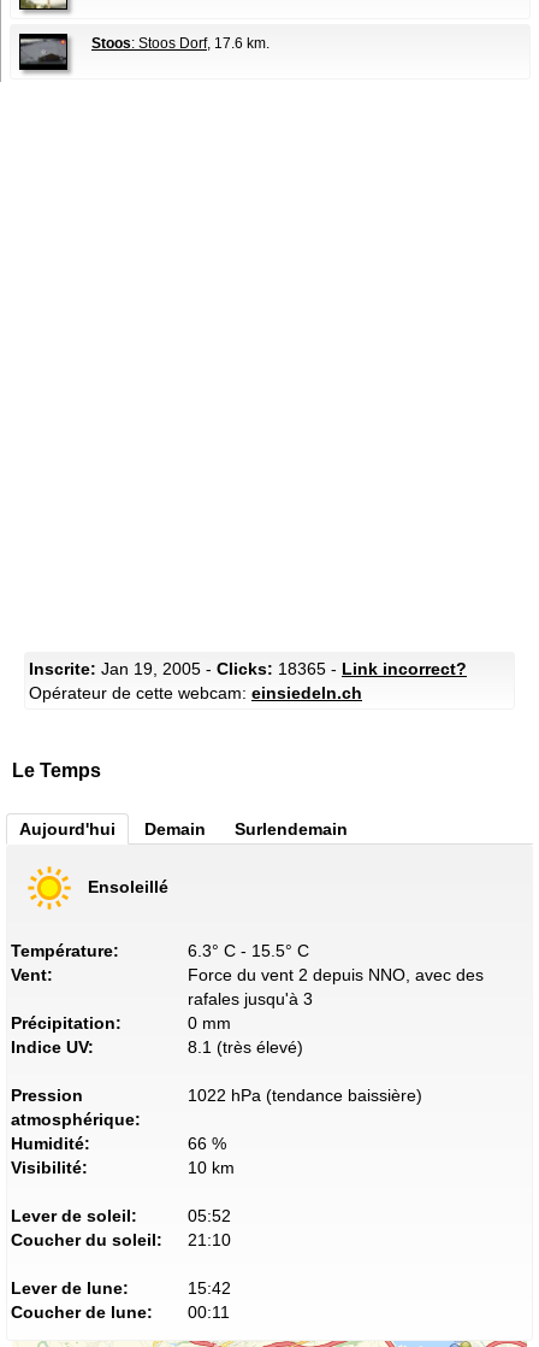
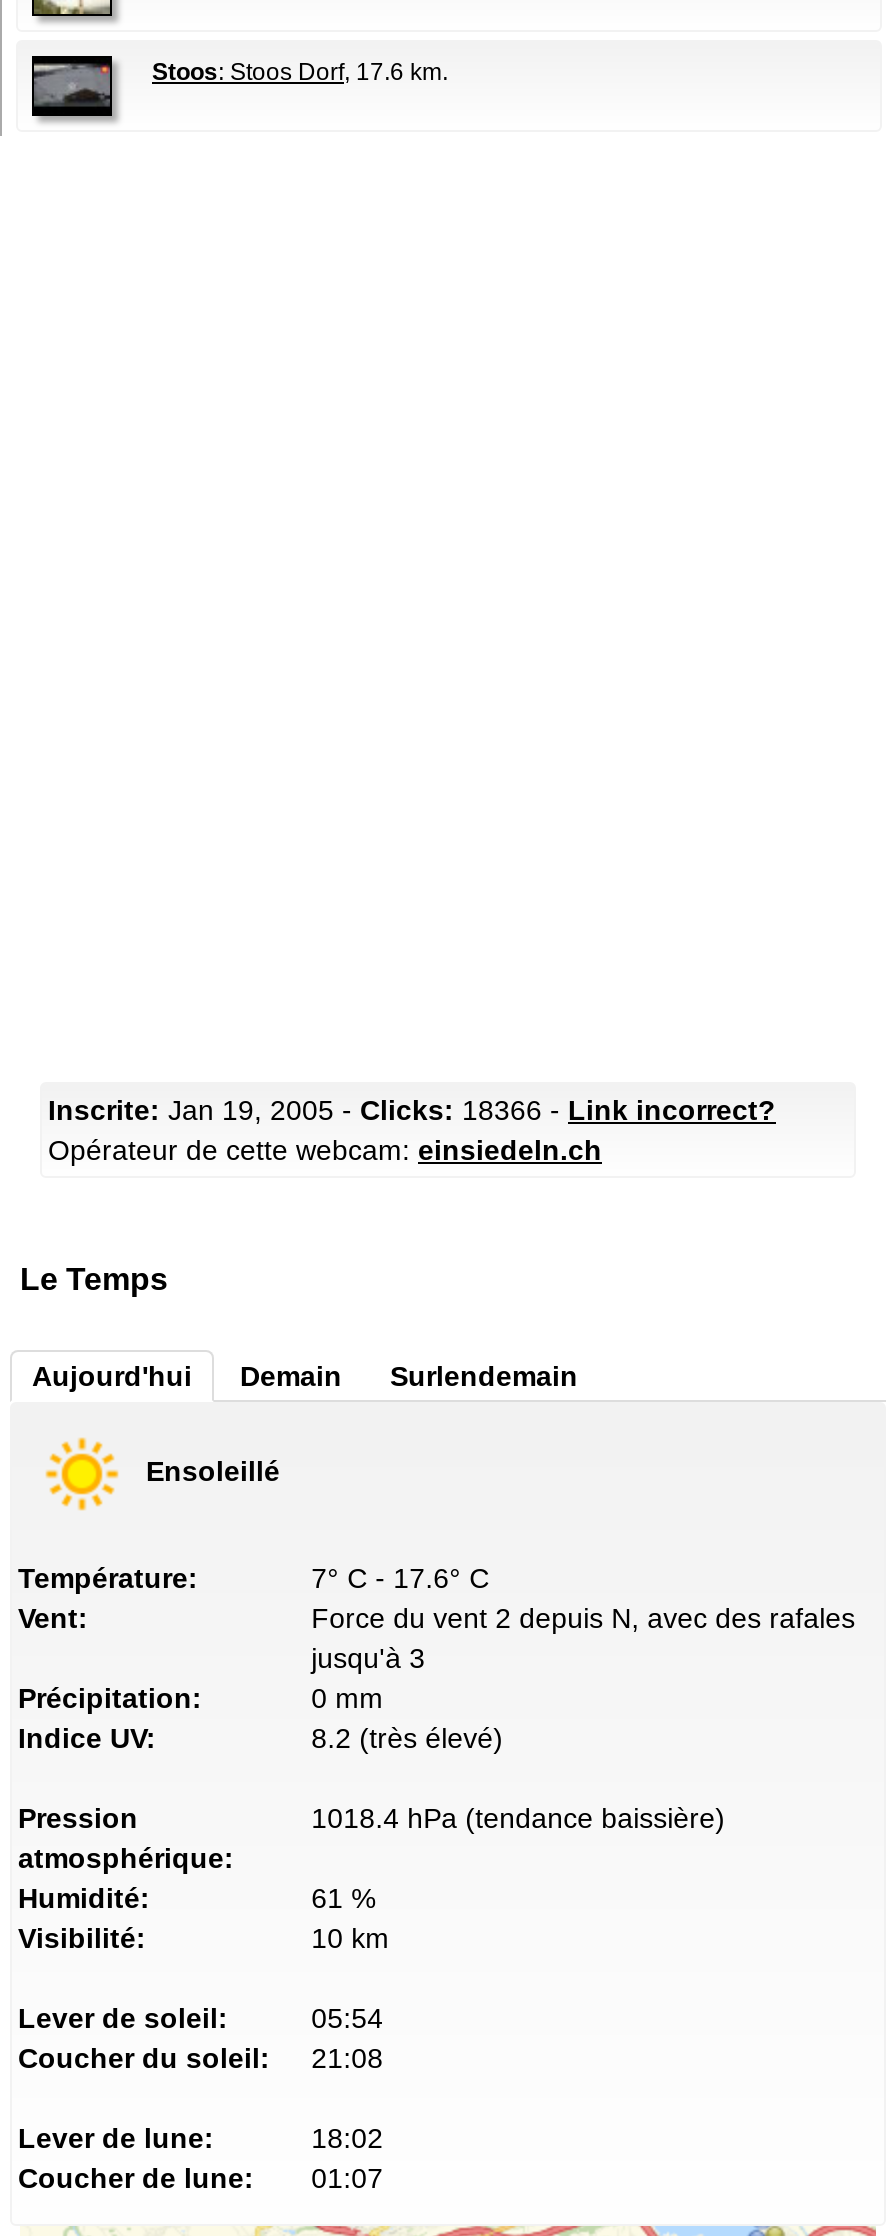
[29,659,467,678] Inscrite: Jan 19, 2005 - Clicks: 18365 - Link incorrect? -> [48,1094,776,1126] Inscrite: Jan 19, 2005 - Clicks: 18366 - Link incorrect?
[187,941,309,960] 6.3° C - 15.5° C -> [311,1562,489,1594] 7° C - 17.6° C
[187,965,483,1008] Force du vent 2 depuis NNO, avec des | rafales jusqu'à 3 -> [311,1602,855,1674] Force du vent 2 depuis N, avec des rafales | jusqu'à 3
[187,1037,303,1057] 8.1 (très élevé) -> [311,1722,503,1754] 8.2 (très élevé)
[187,1086,422,1105] 1022 hPa (tendance baissière) -> [311,1802,725,1834] 1018.4 hPa (tendance baissière)
[187,1134,226,1153] 66 % -> [311,1882,375,1914] 61 %
[187,1206,231,1225] 05:52 -> [311,2002,383,2034] 05:54
[11,1230,231,1249] Coucher du soleil: 21:10 -> [18,2042,383,2074] Coucher du soleil: 21:08
[187,1278,231,1298] 15:42 -> [311,2122,383,2154] 18:02
[11,1302,229,1322] Coucher de lune: 00:11 -> [18,2162,383,2194] Coucher de lune: 01:07

